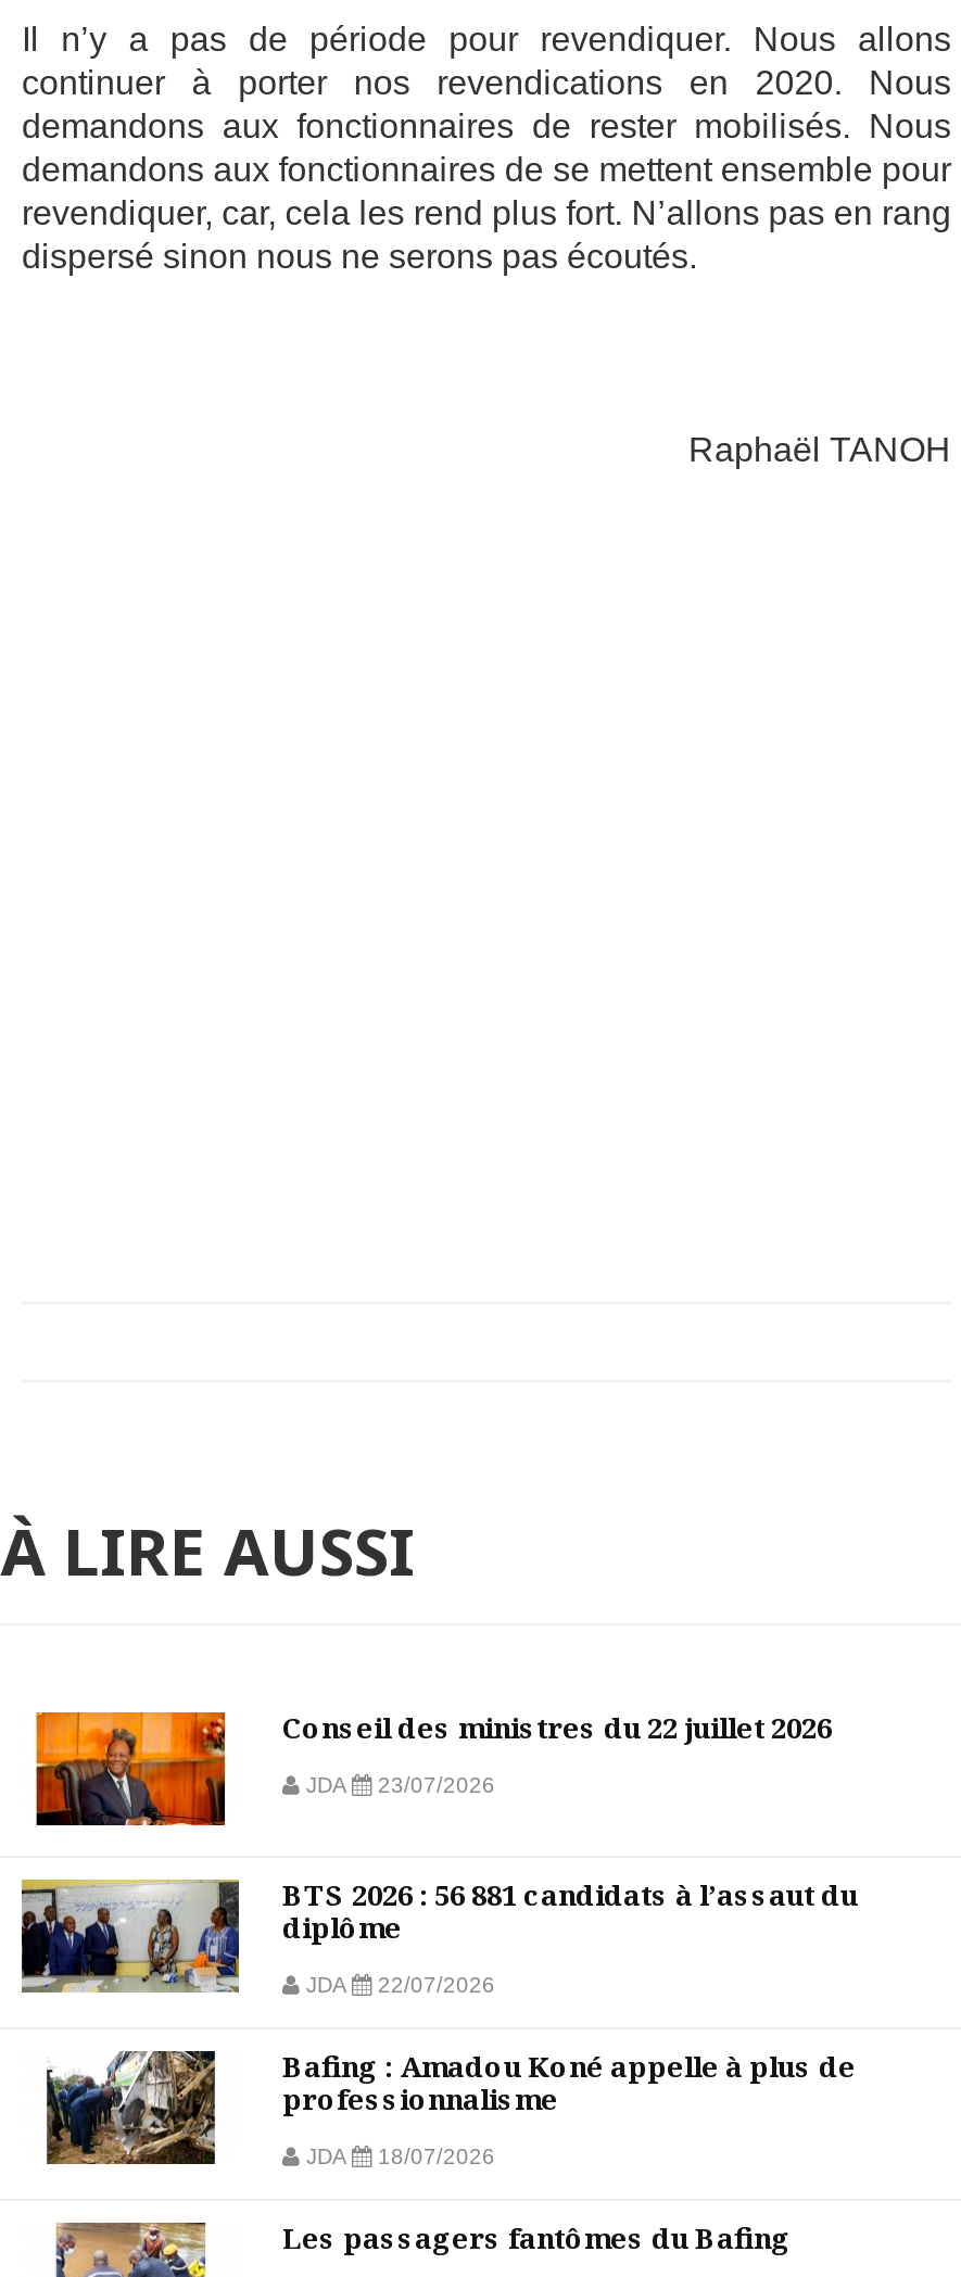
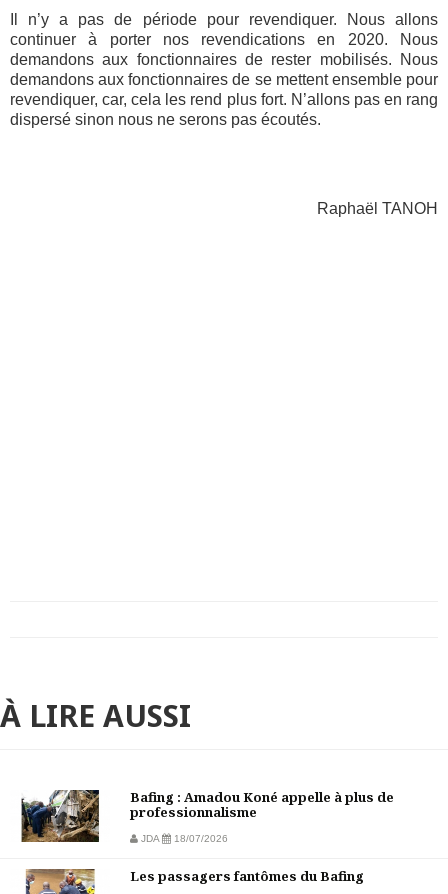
[33,1709,858,1998] [image] | Conseil des ministres du 22 juillet 2026 | JDA | 23/07/2026 | BTS 2026 : 56 881 candidats à l’assaut du | diplôme | JDA | 22/07/2026 -> none
[20,1877,241,1995] [image] -> none

